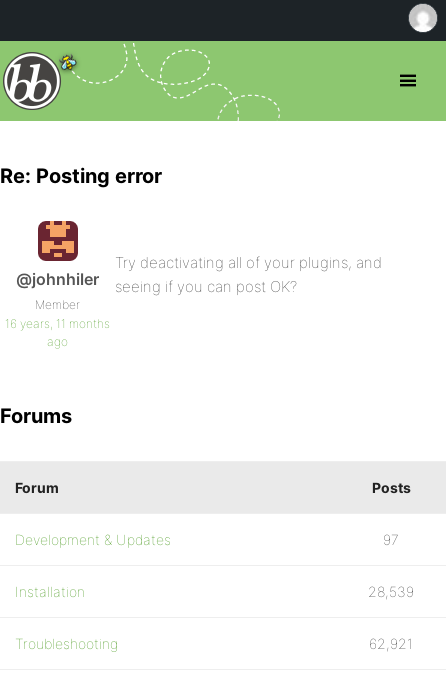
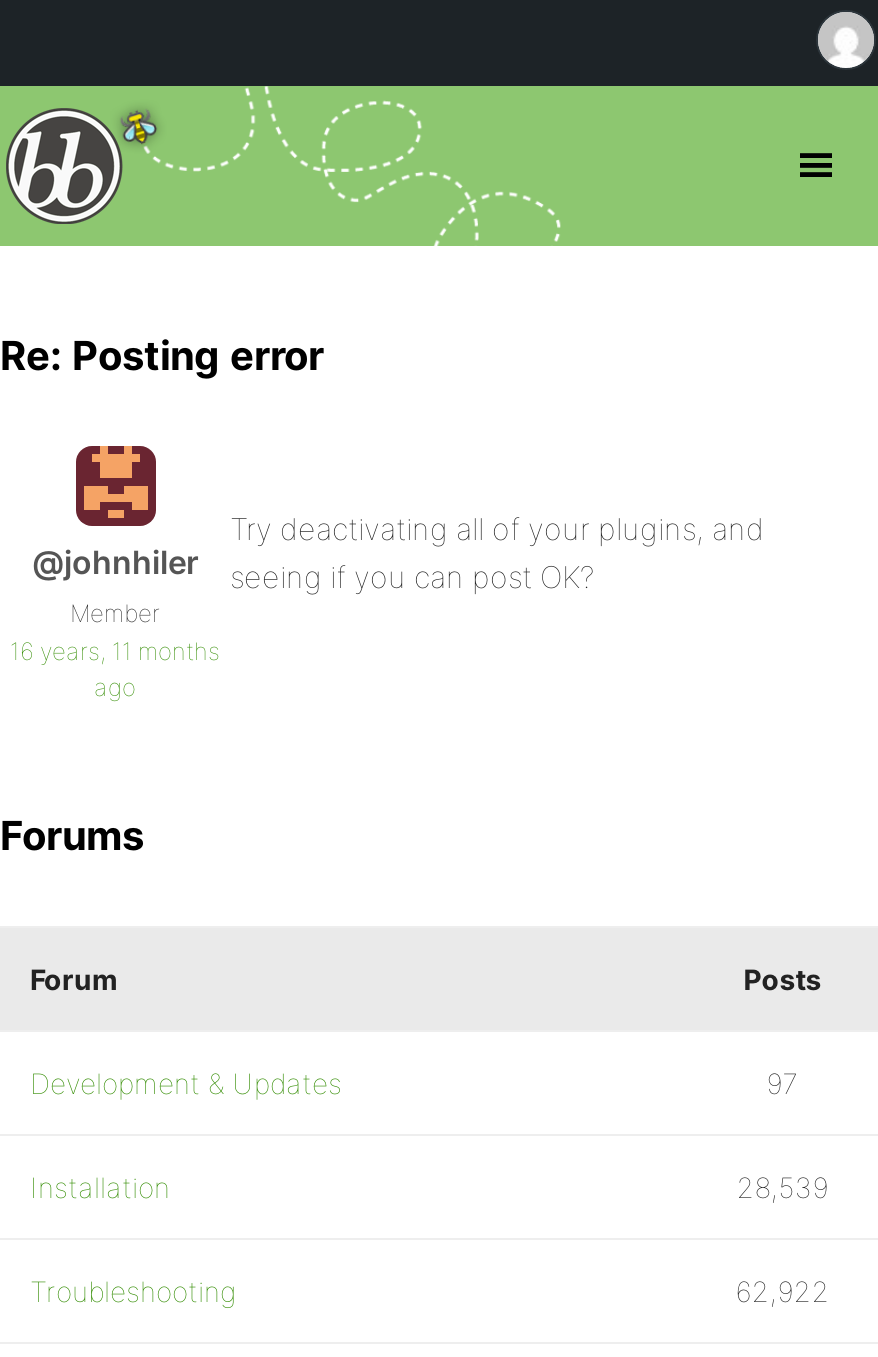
[369,635,413,652] 62,921 -> [735,1274,829,1308] 62,922

